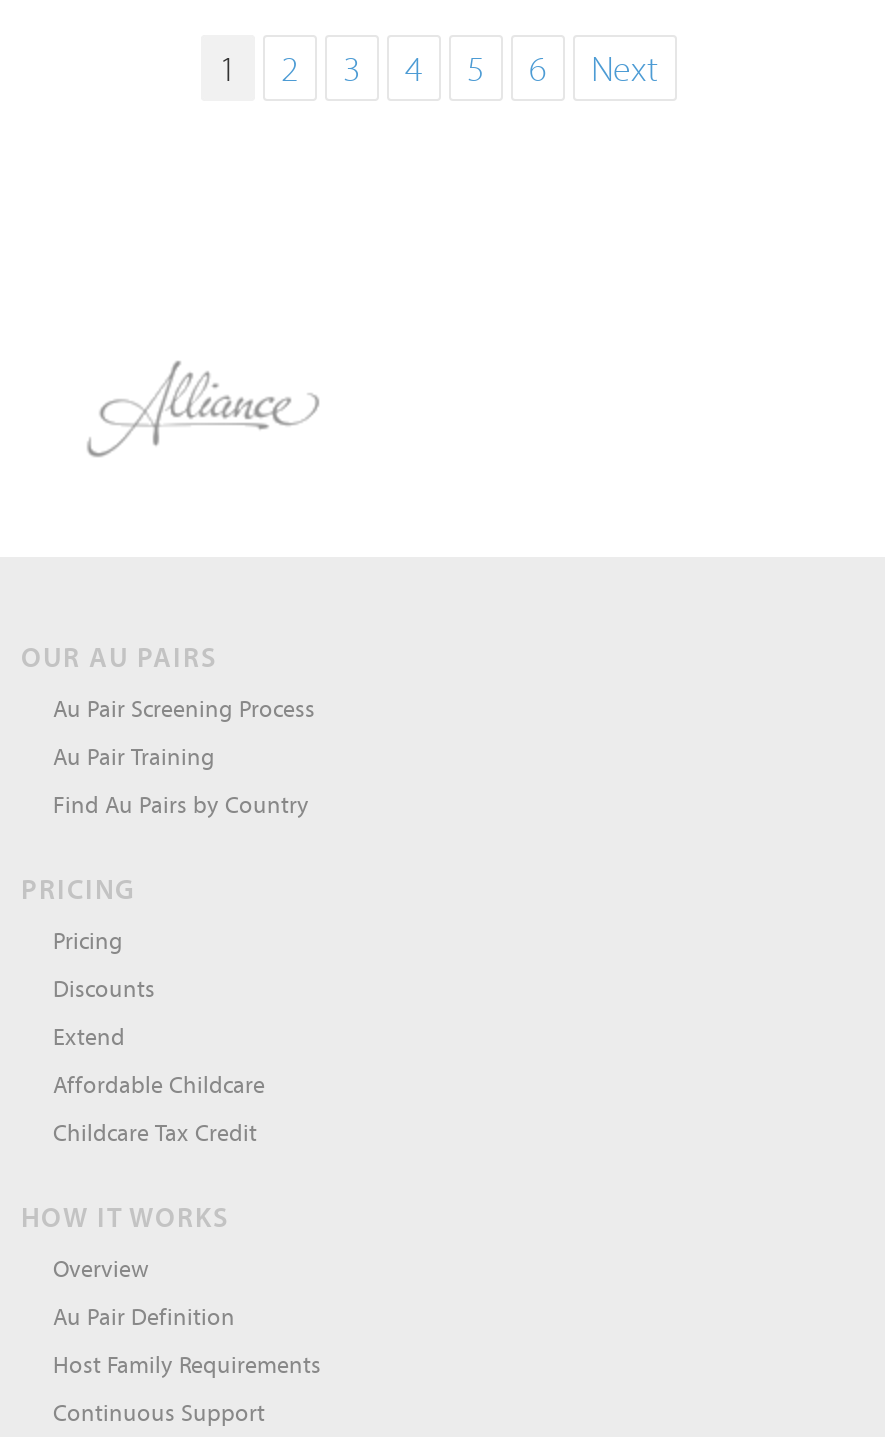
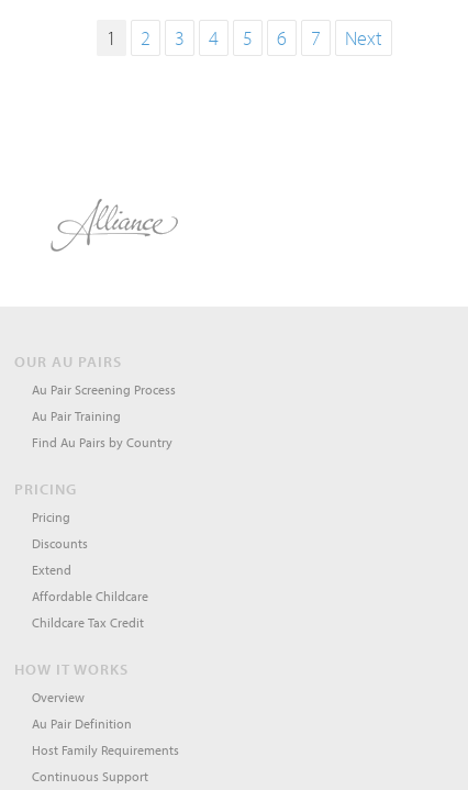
none -> [310,25,320,51] 7

